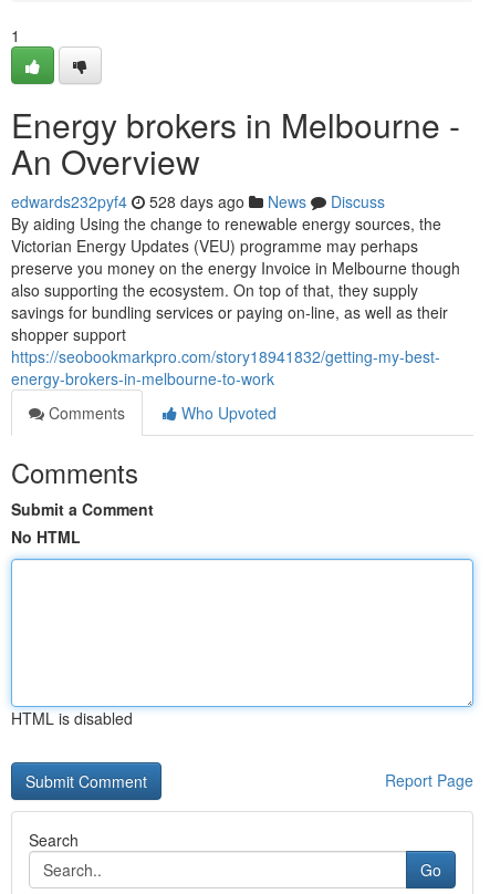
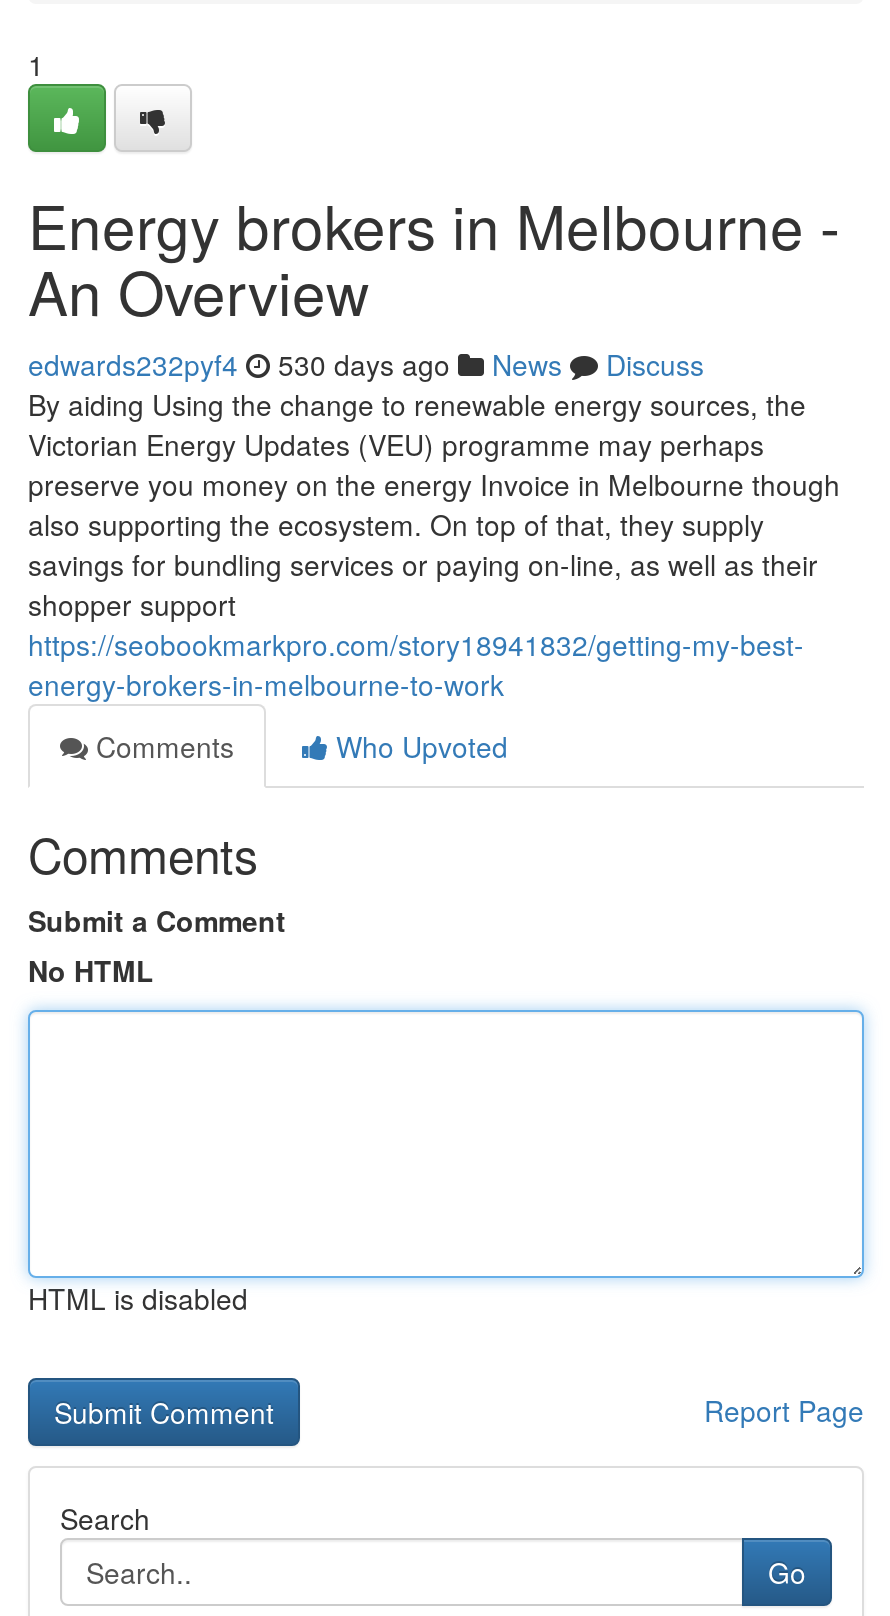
[11,190,385,212] edwards232pyf4 528 days ago News Discuss -> [28,344,704,384] edwards232pyf4 530 days ago News Discuss

